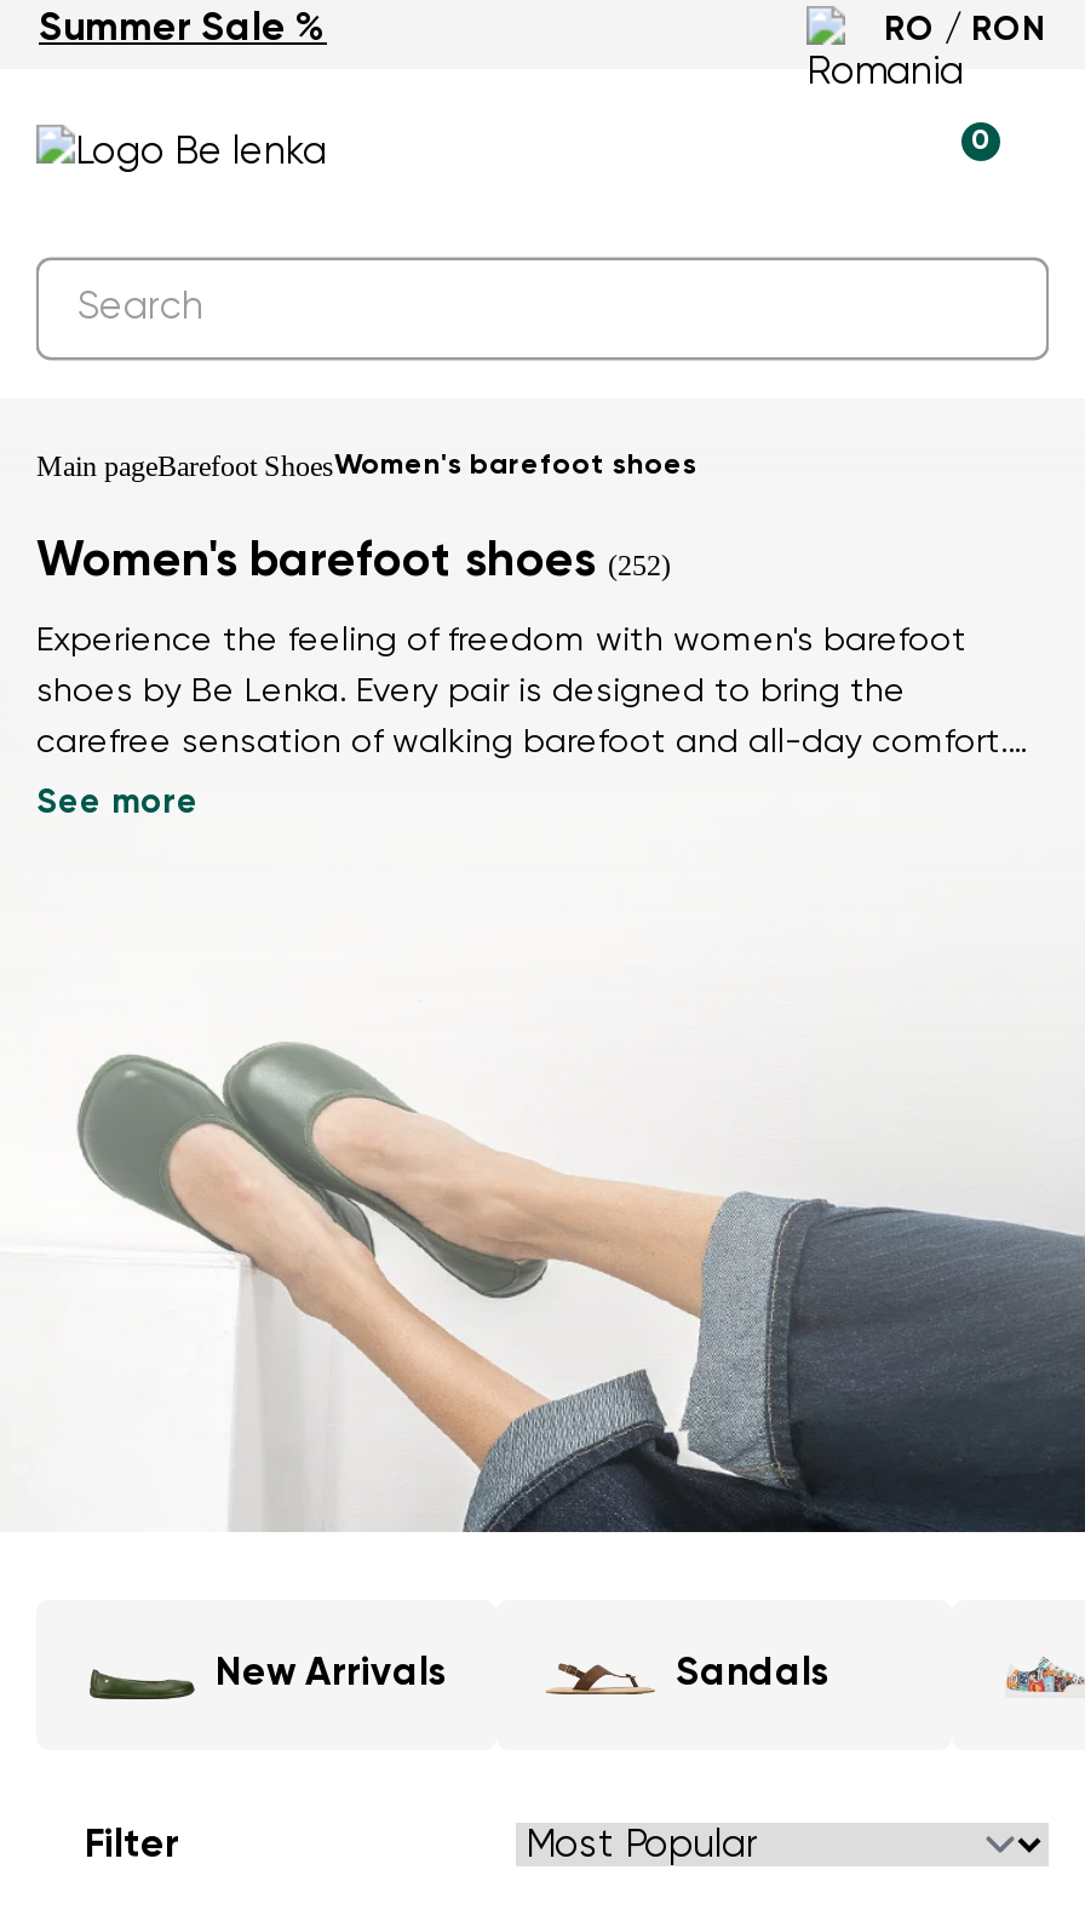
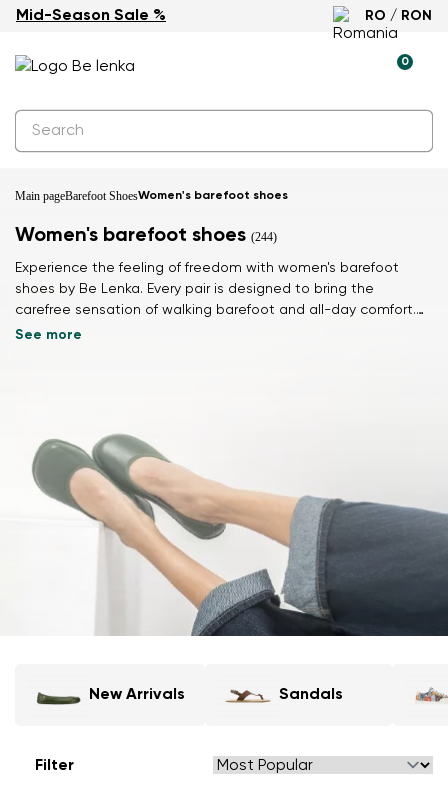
[39,11,327,50] Summer Sale % -> [16,8,166,24] Mid-Season Sale %
[36,539,671,587] Women's barefoot shoes (252) -> [15,226,277,246] Women's barefoot shoes (244)

